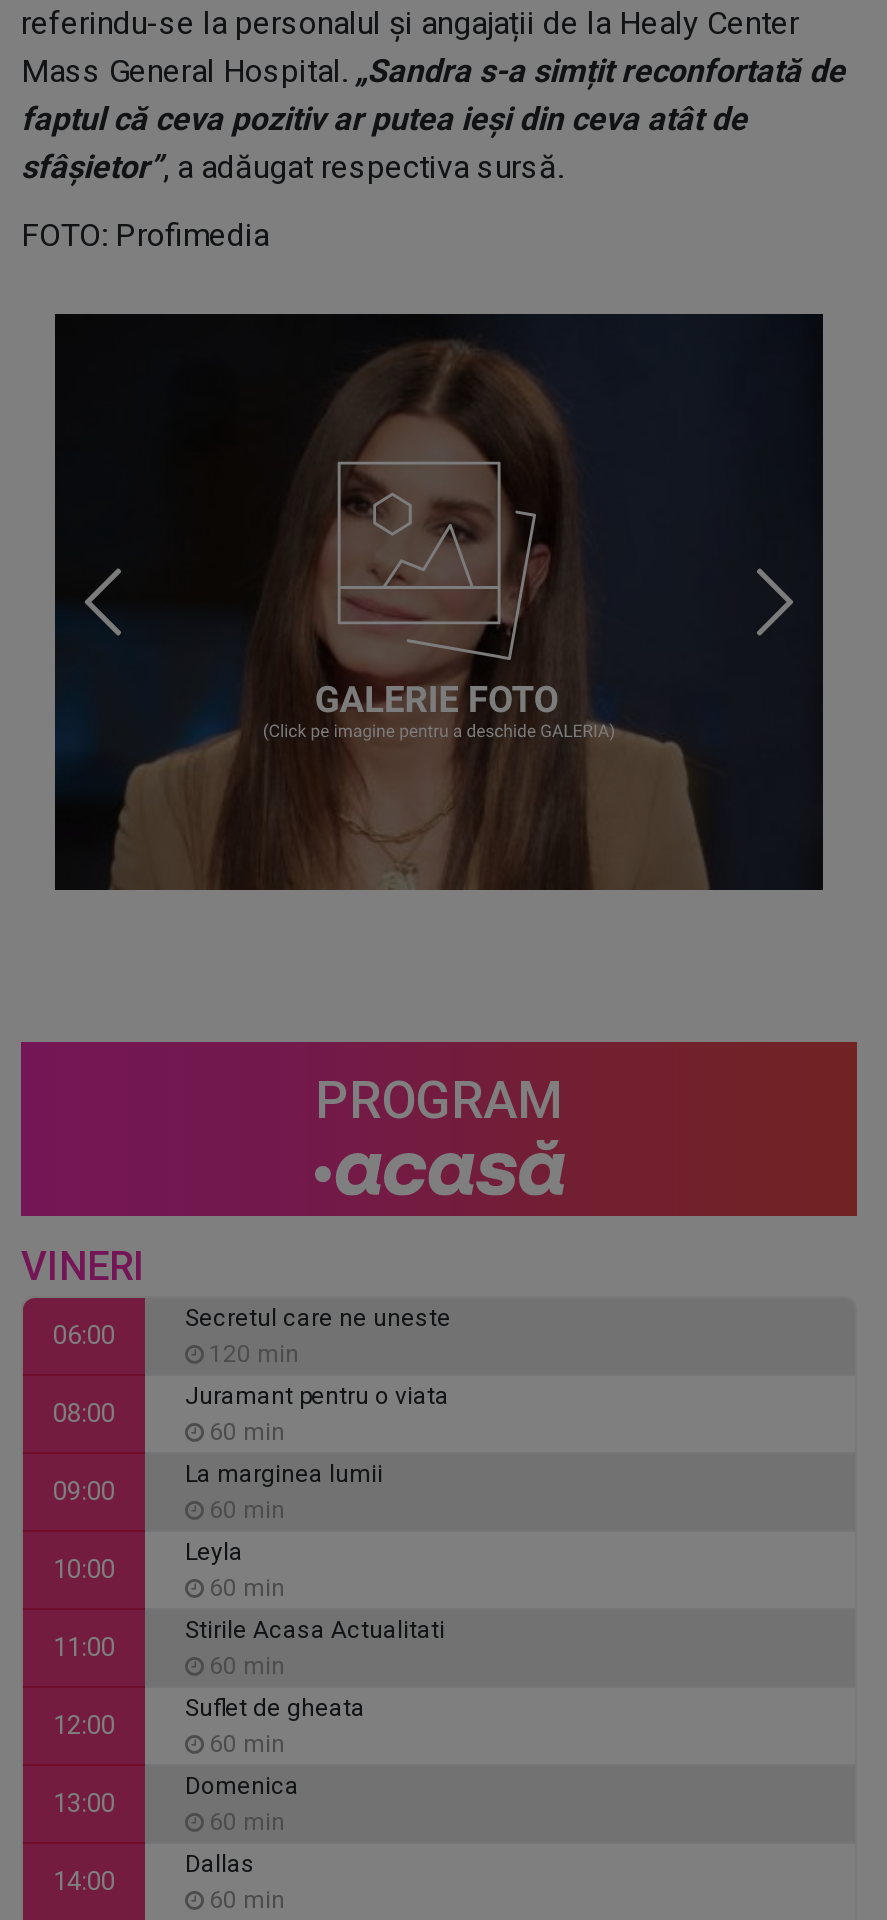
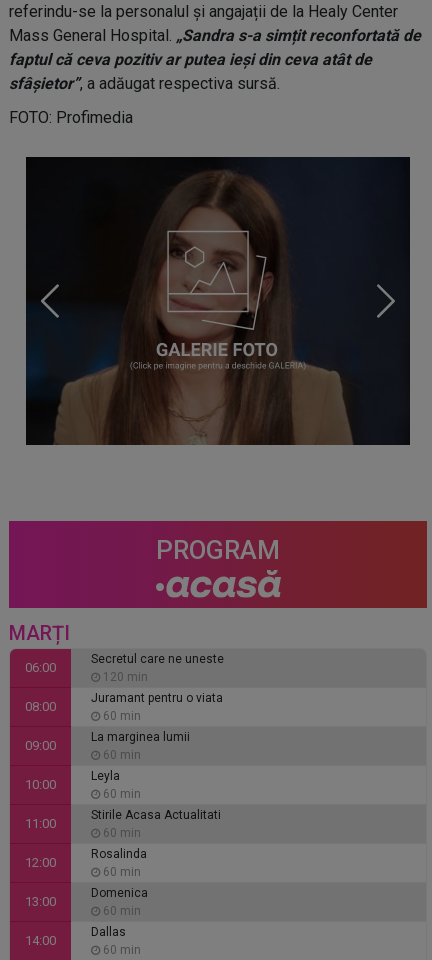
[21,1241,145,1289] VINERI -> [9,620,70,644] MARȚI
[185,1693,365,1721] Suflet de gheata -> [91,846,147,860] Rosalinda

